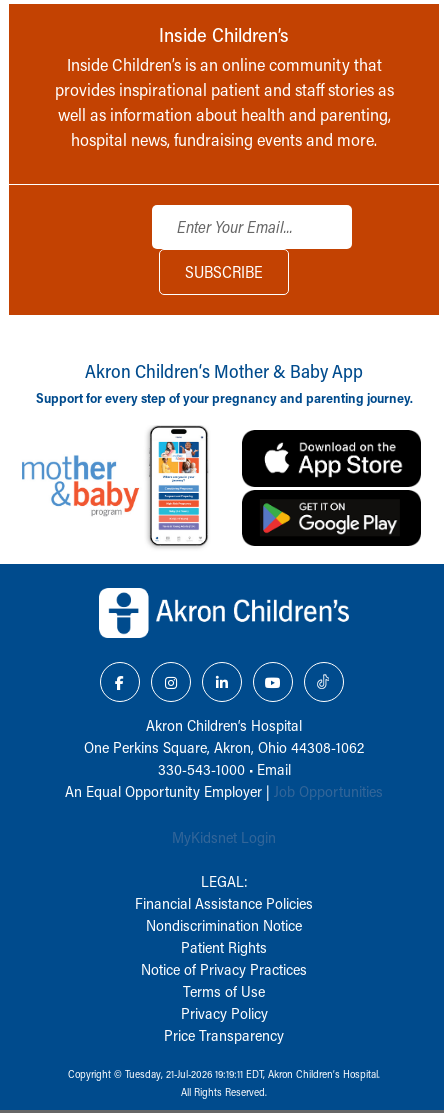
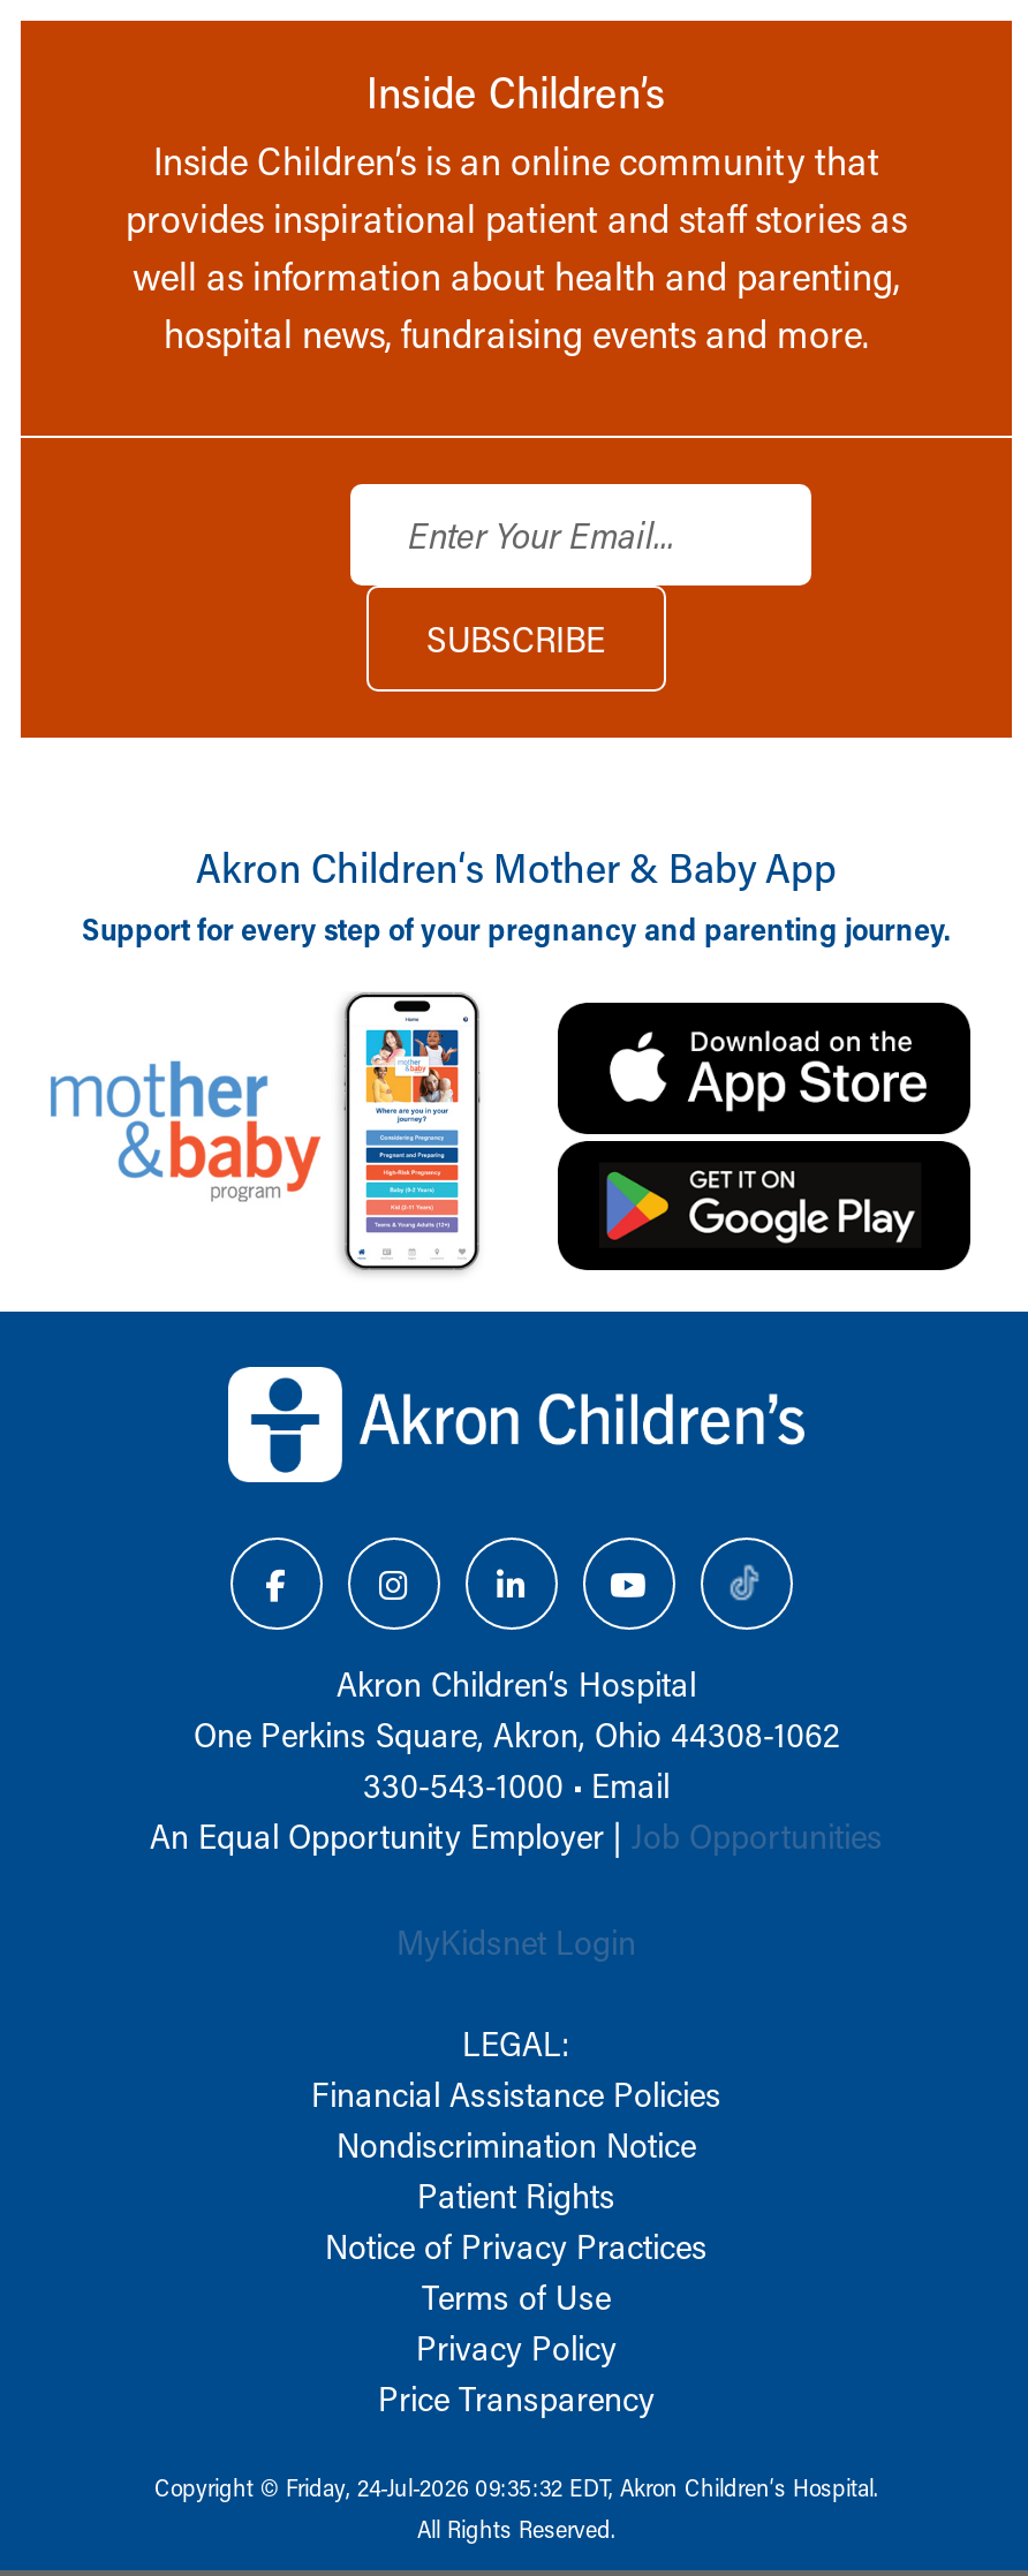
[68,1067,380,1081] Copyright © Tuesday, 21-Jul-2026 19:19:11 EDT, Akron Children‘s Hospital. -> [154,2470,878,2503] Copyright © Friday, 24-Jul-2026 09:35:32 EDT, Akron Children‘s Hospital.

